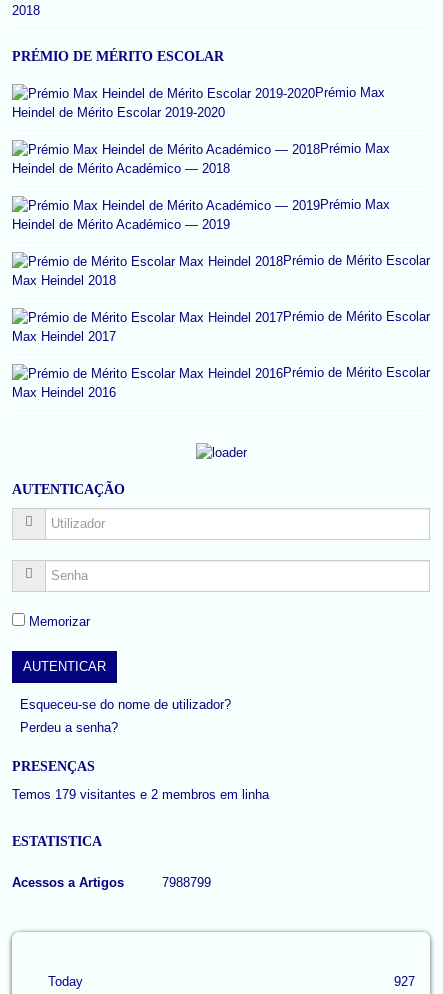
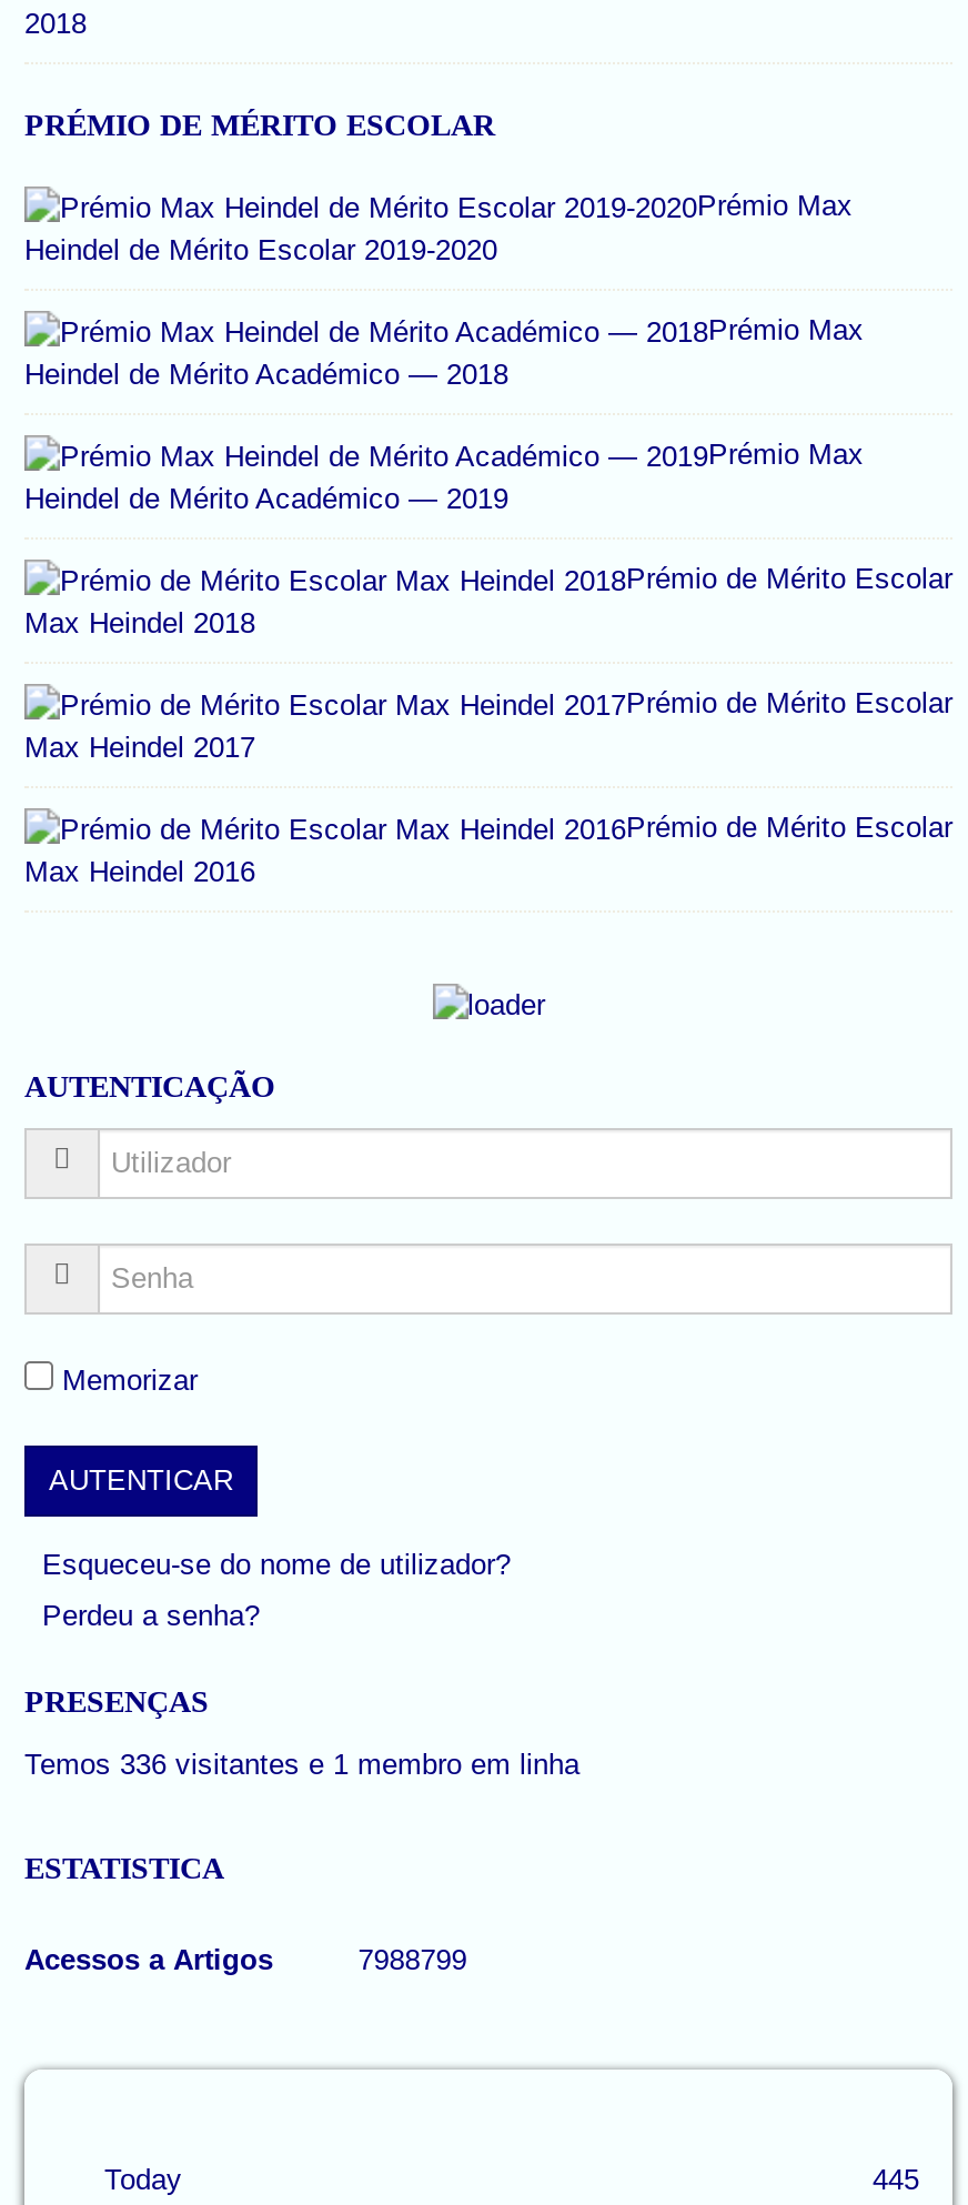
[12,786,269,801] Temos 179 visitantes e 2 membros em linha -> [24,1746,579,1780] Temos 336 visitantes e 1 membro em linha
[394,973,415,988] 927 -> [873,2162,919,2195] 445

